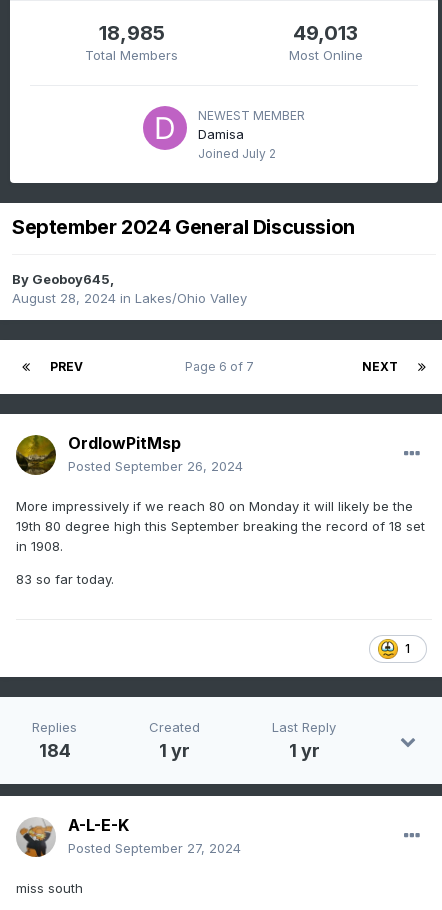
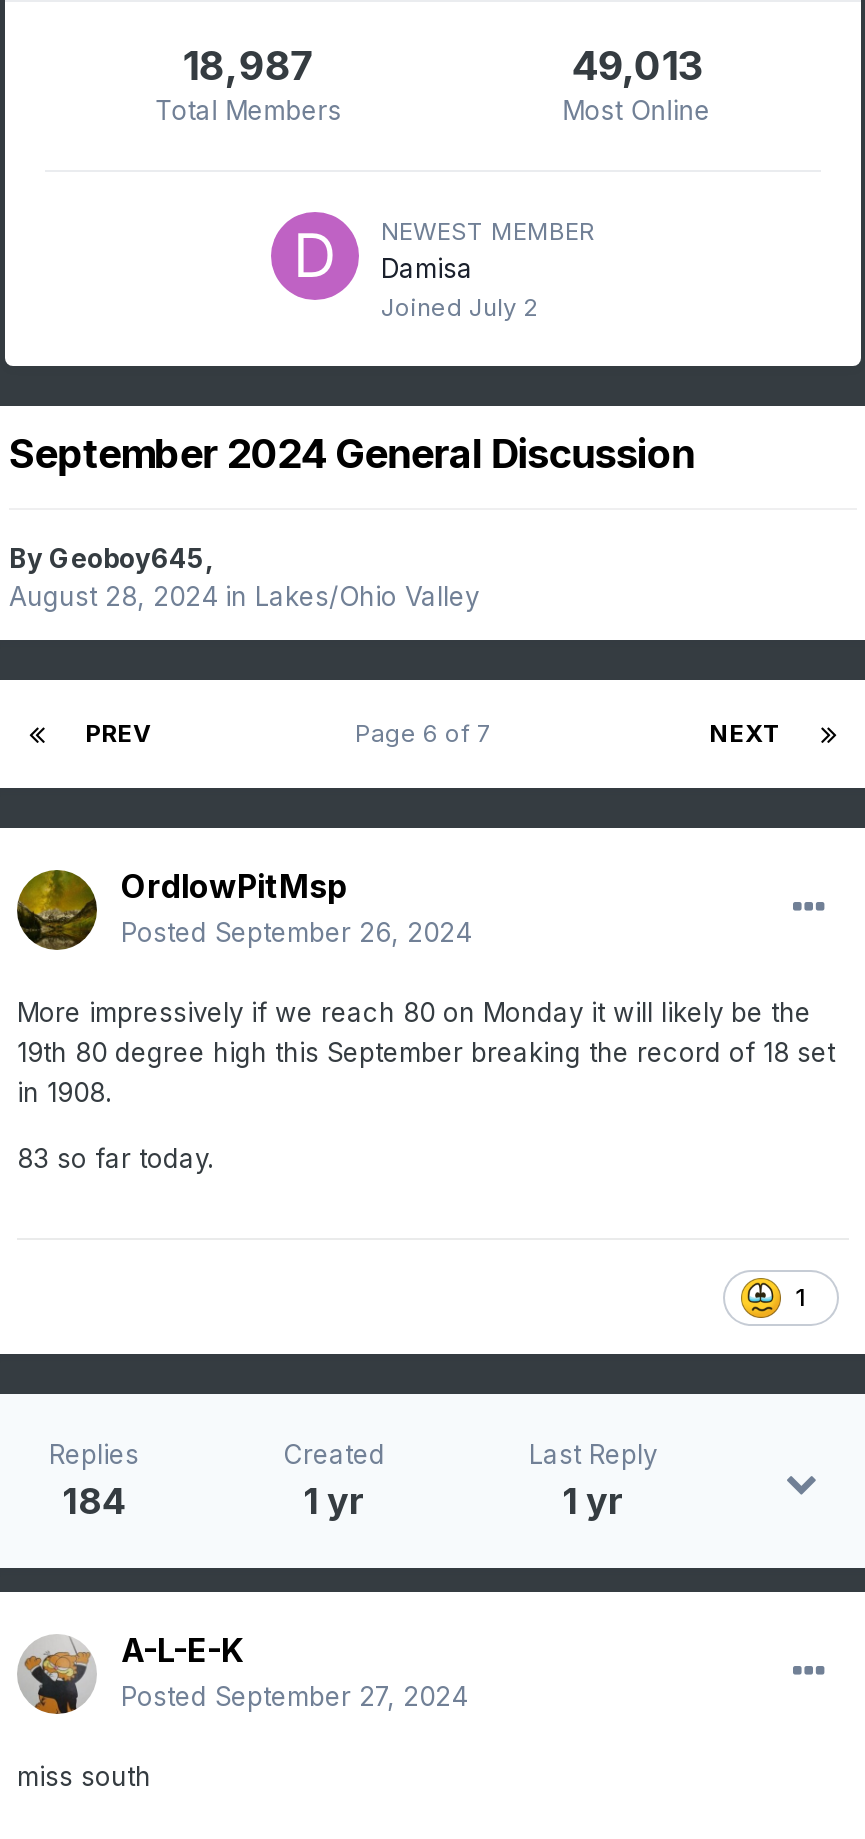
[99,21,165,45] 18,985 -> [183,42,315,90] 18,987

